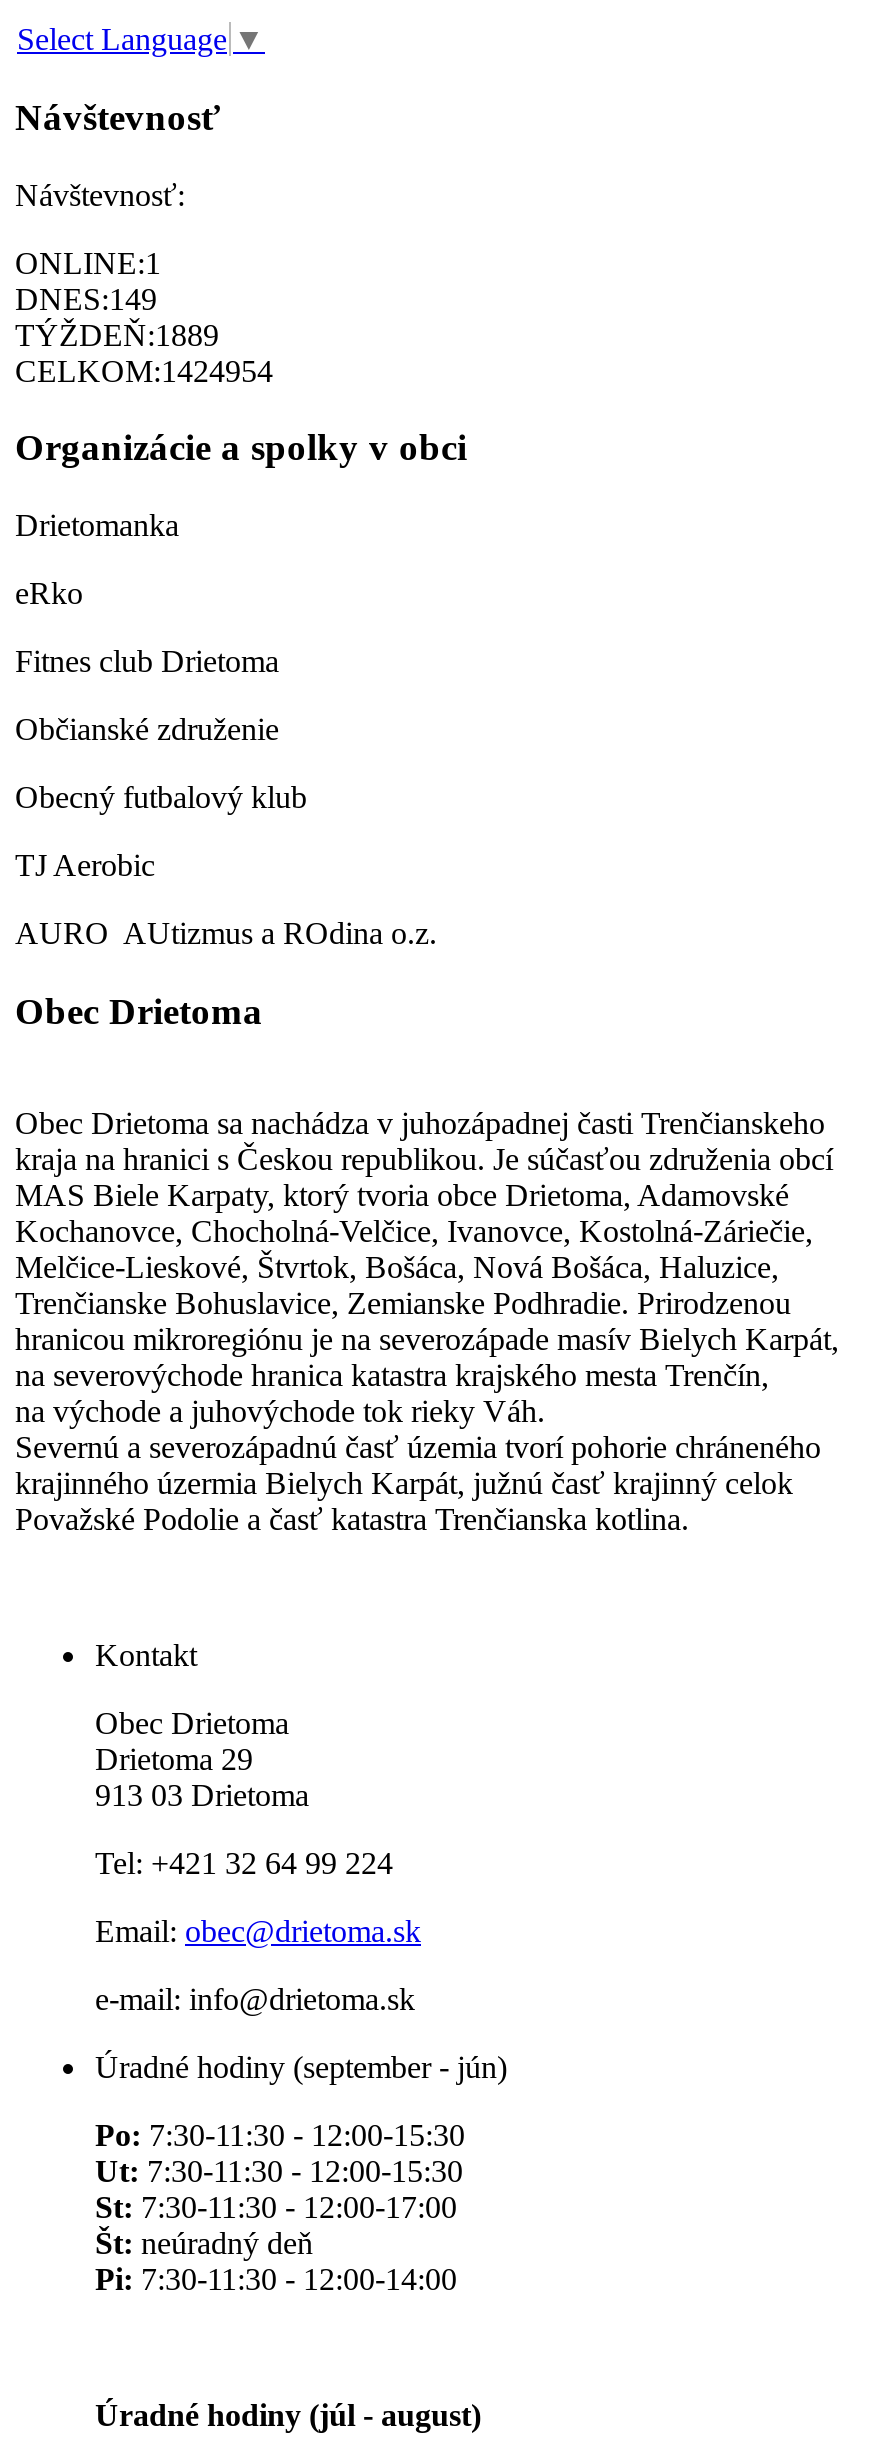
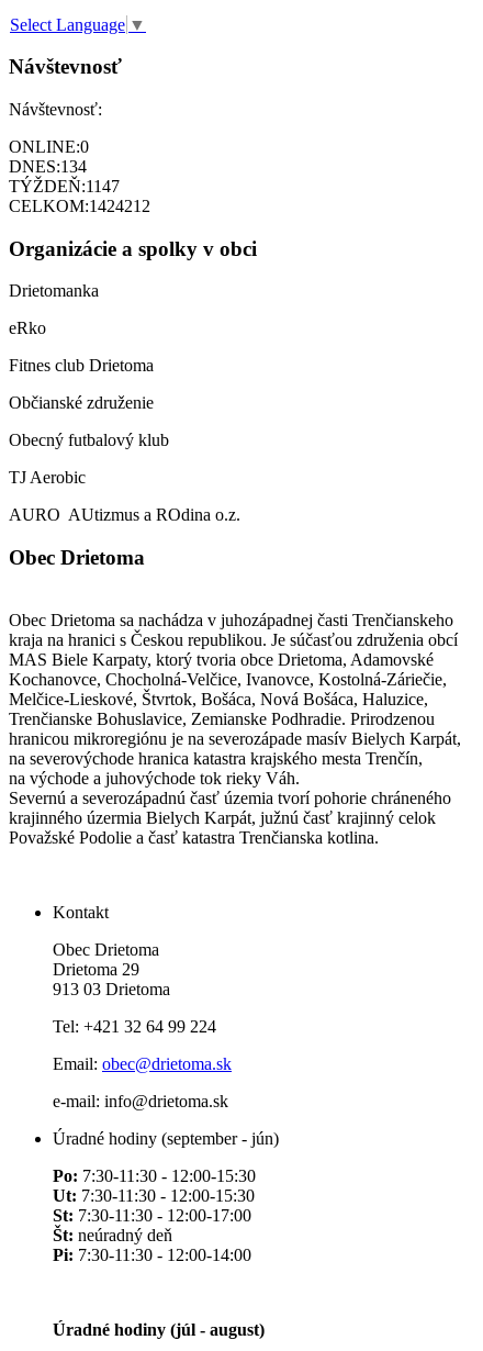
[15,245,161,279] ONLINE:1 -> [9,137,89,156] ONLINE:0
[15,281,157,315] DNES:149 -> [9,157,87,176] DNES:134
[15,317,219,351] TÝŽDEŇ:1889 -> [9,177,120,196] TÝŽDEŇ:1147
[15,353,273,387] CELKOM:1424954 -> [9,197,150,215] CELKOM:1424212

